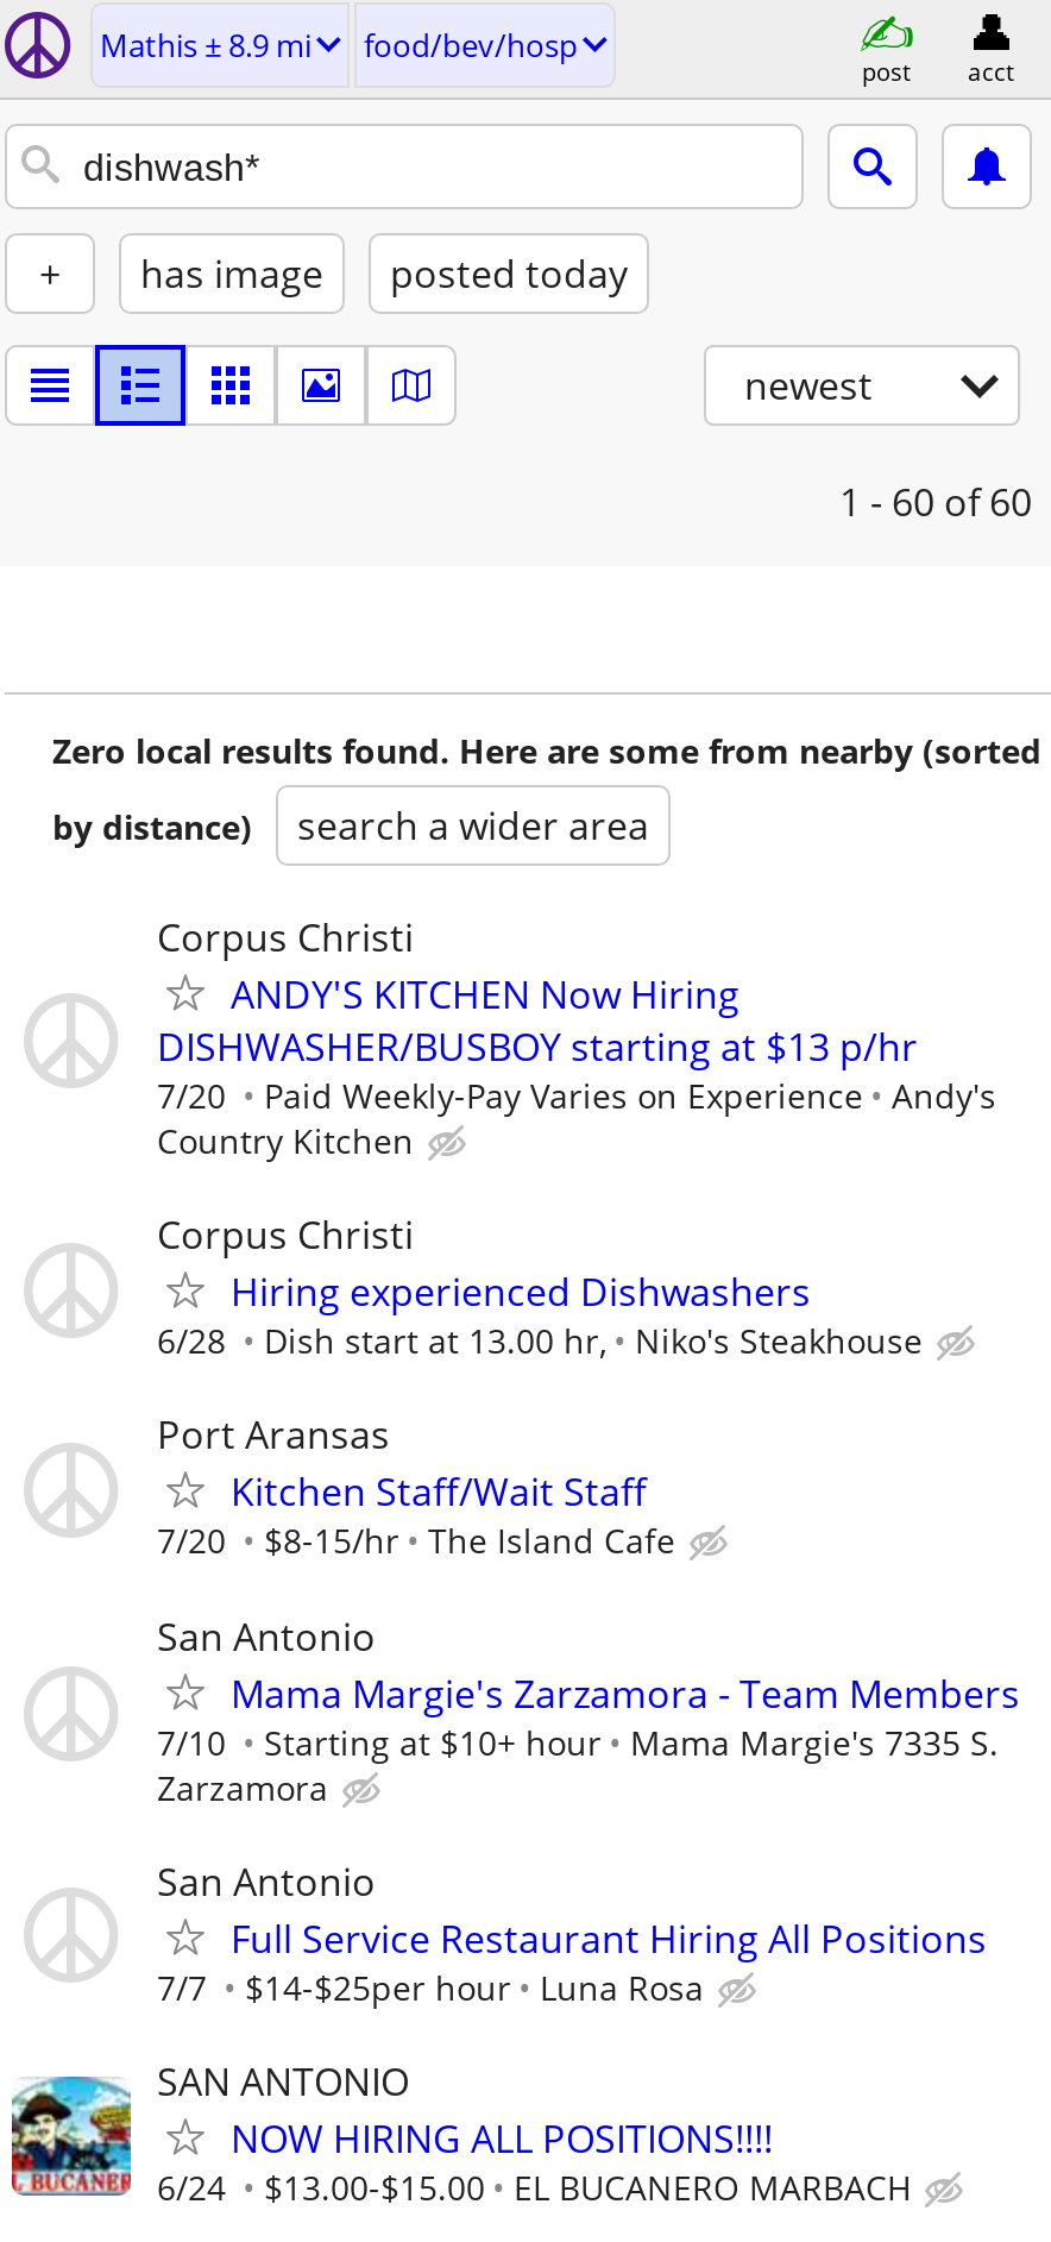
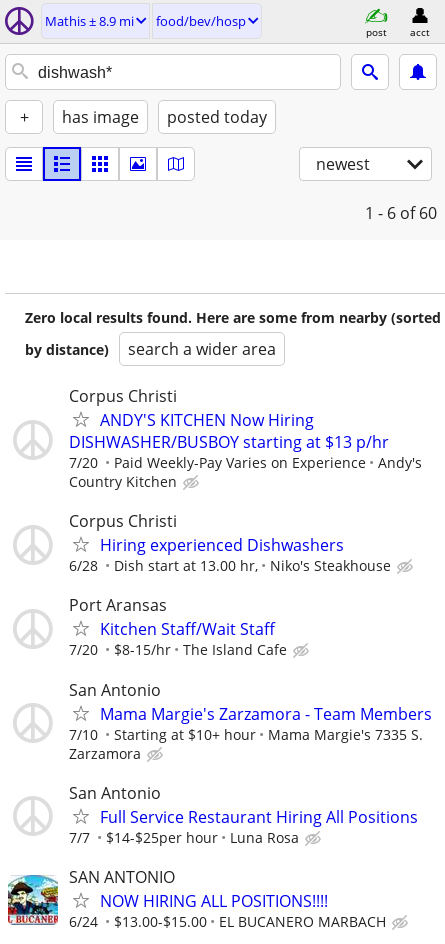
[839,476,1032,528] 1 - 60 of 60 -> [365,202,437,224] 1 - 6 of 60

